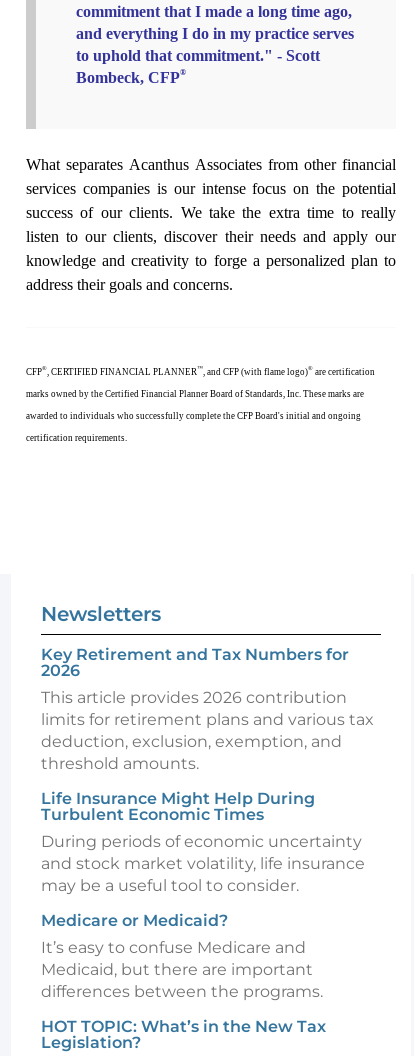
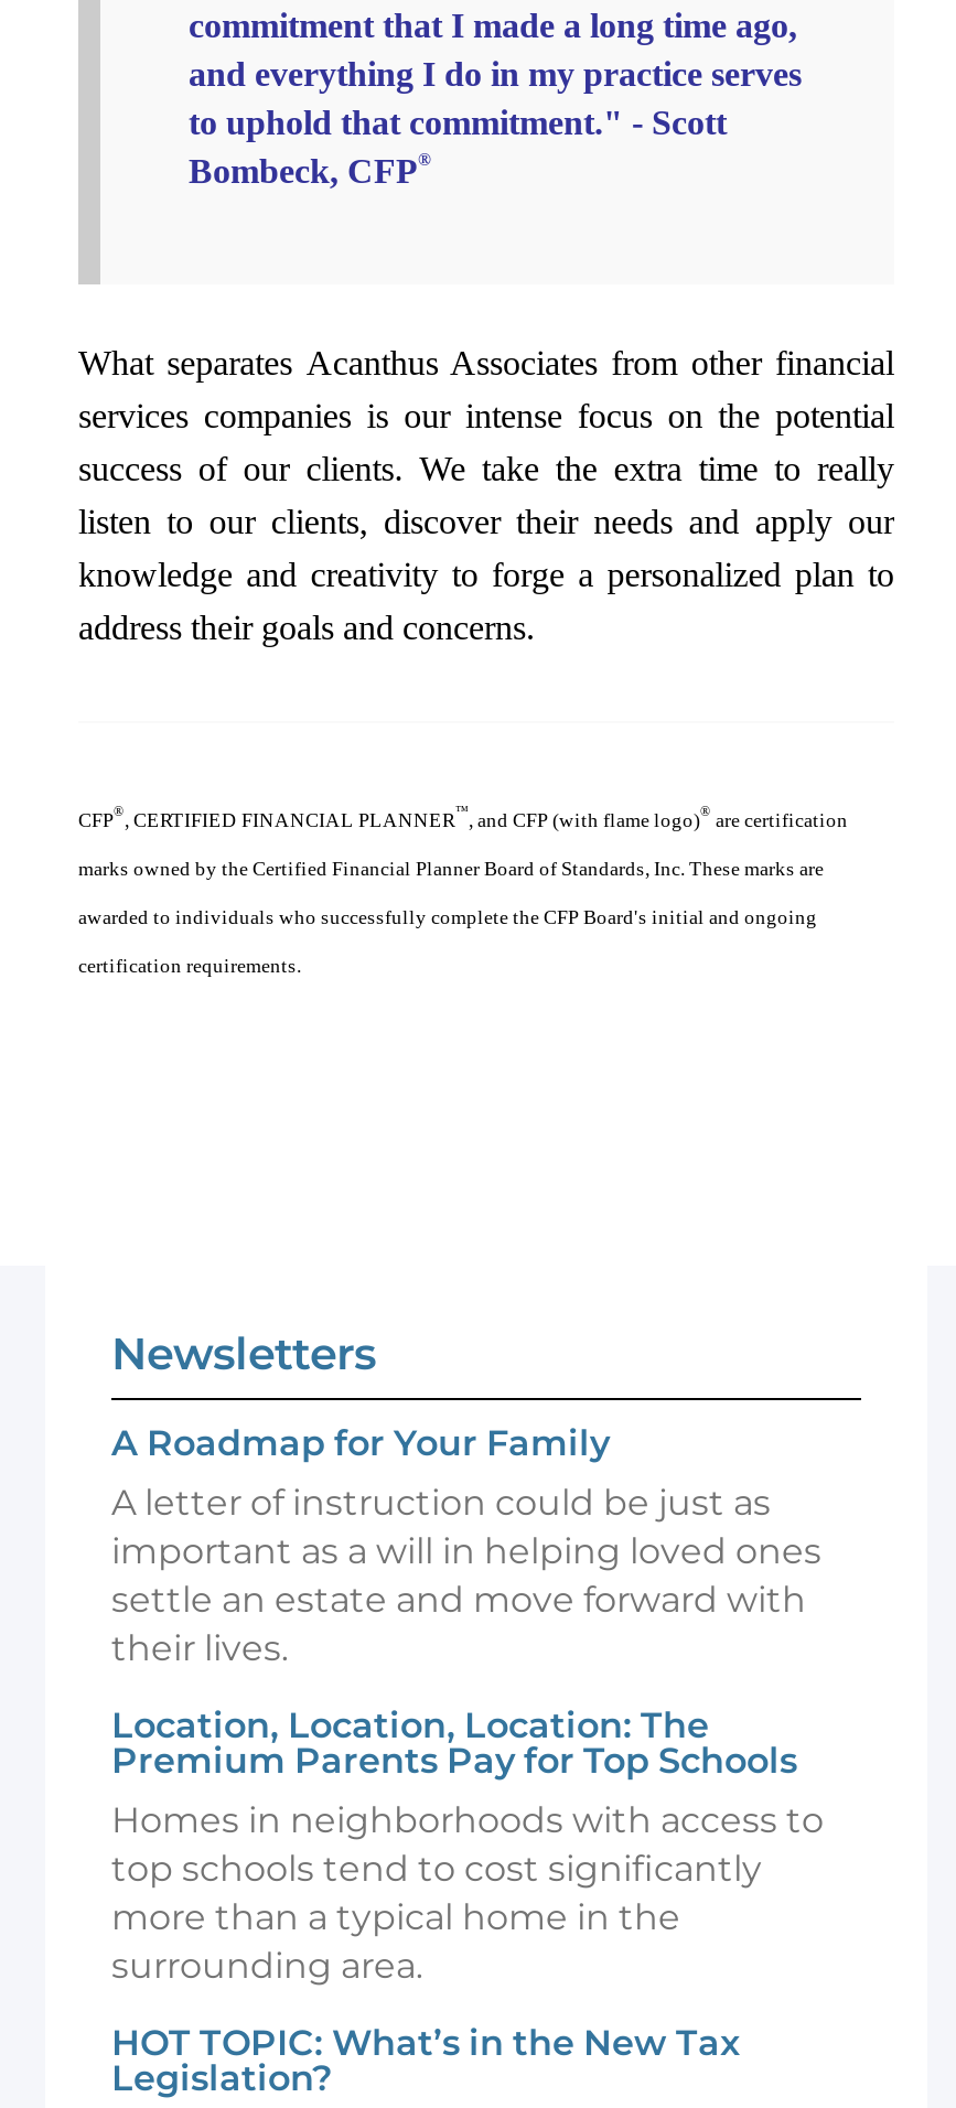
[41,645,374,1001] Key Retirement and Tax Numbers for | 2026 | This article provides 2026 contribution | limits for retirement plans and various tax | deduction, exclusion, exemption, and | threshold amounts. | Life Insurance Might Help During | Turbulent Economic Times | During periods of economic uncertainty | and stock market volatility, life insurance | may be a useful tool to consider. | Medicare or Medicaid? | It’s easy to confuse Medicare and | Medicaid, but there are important | differences between the programs. -> [111,1422,824,1986] A Roadmap for Your Family | A letter of instruction could be just as | important as a will in helping loved ones | settle an estate and move forward with | their lives. | Location, Location, Location: The | Premium Parents Pay for Top Schools | Homes in neighborhoods with access to | top schools tend to cost significantly | more than a typical home in the | surrounding area.

